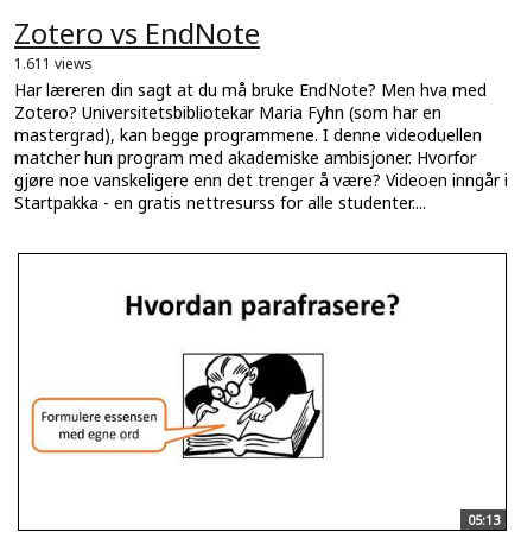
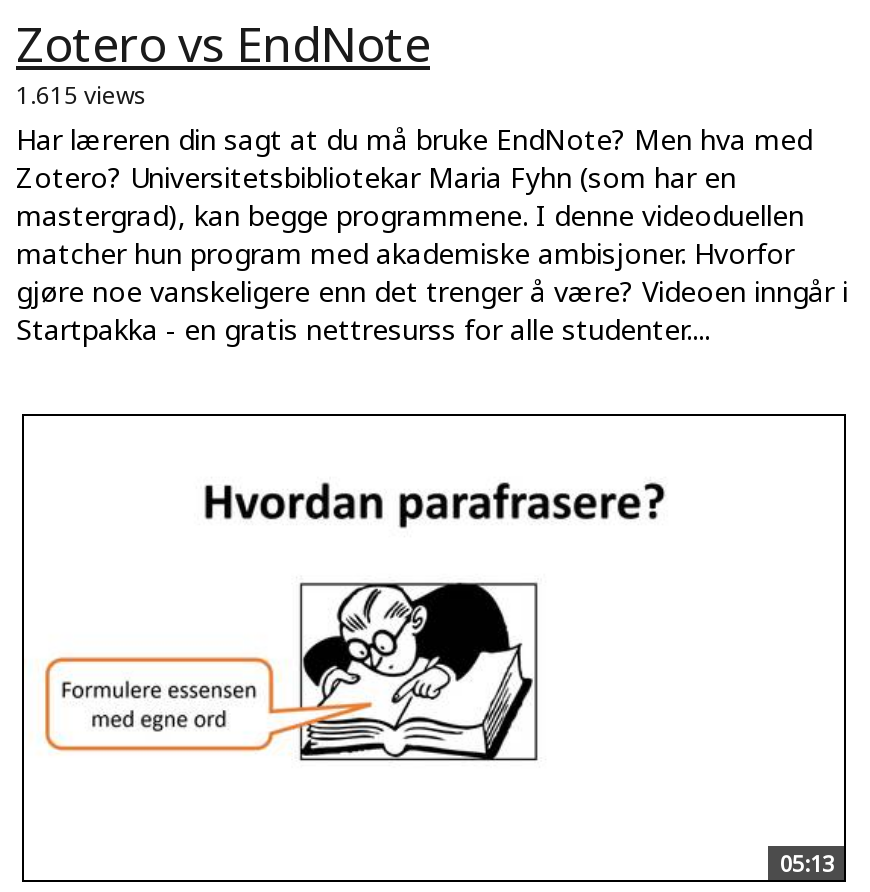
[14,53,93,73] 1.611 views -> [16,77,148,111] 1.615 views

